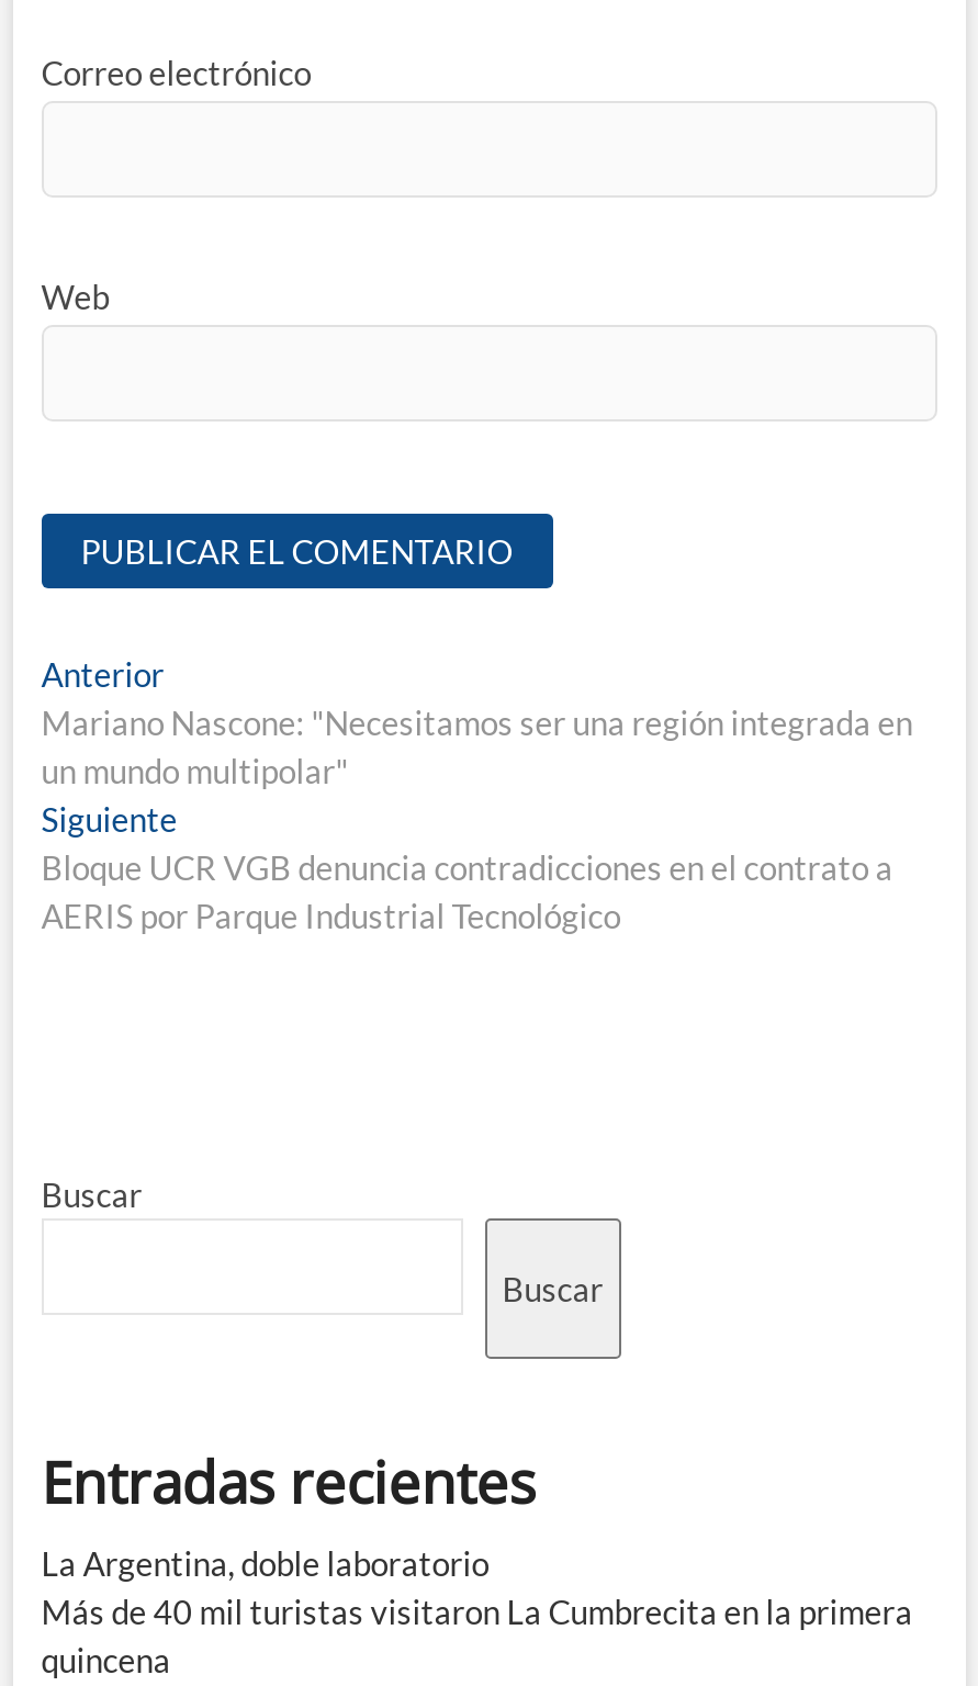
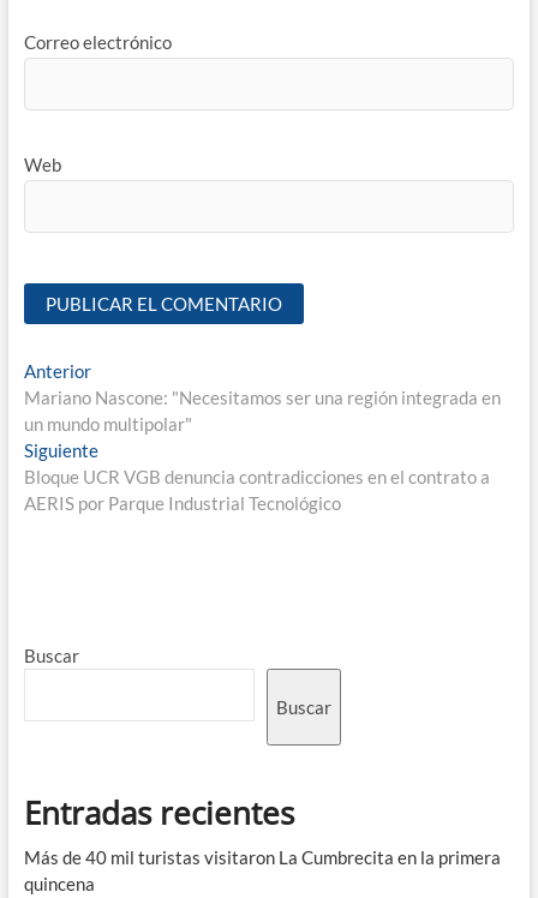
[41,1543,489,1582] La Argentina, doble laboratorio -> none

